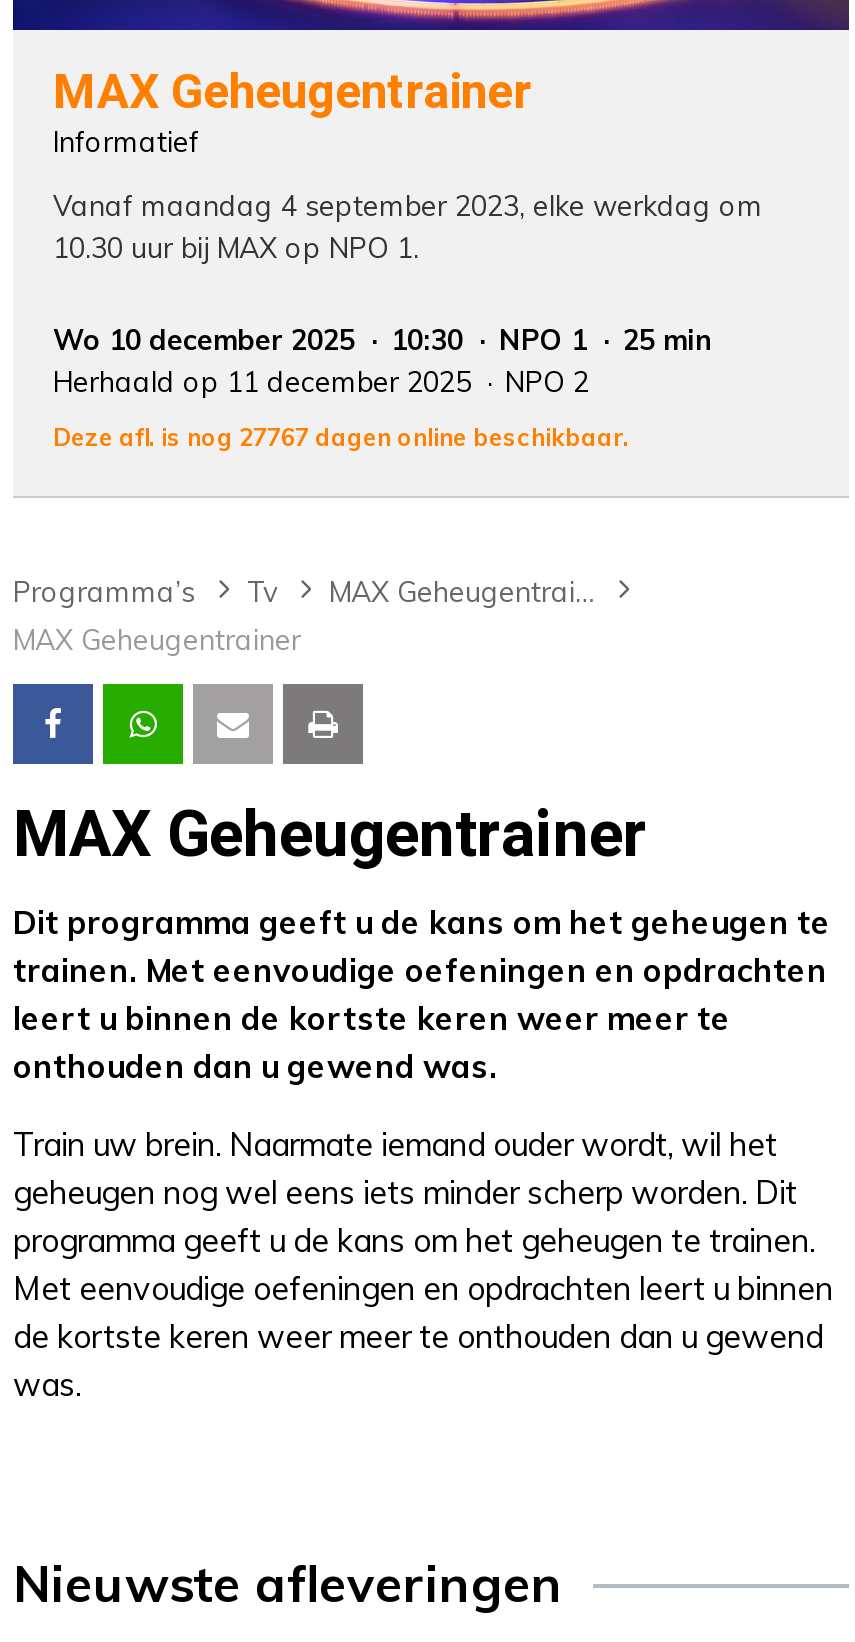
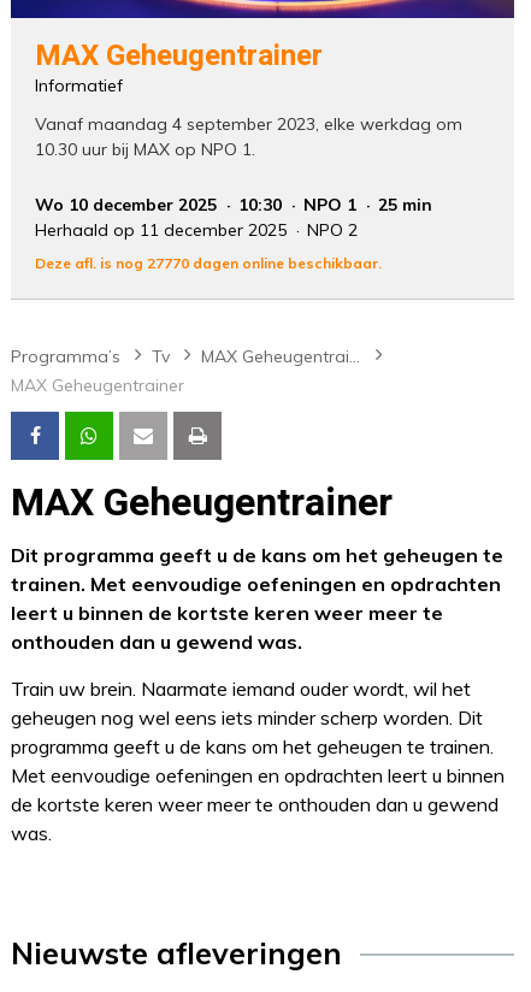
[53,422,629,452] Deze afl. is nog 27767 dagen online beschikbaar. -> [35,254,382,272] Deze afl. is nog 27770 dagen online beschikbaar.

